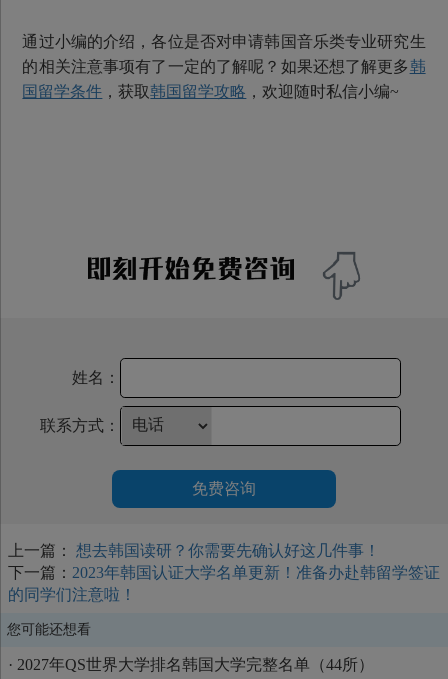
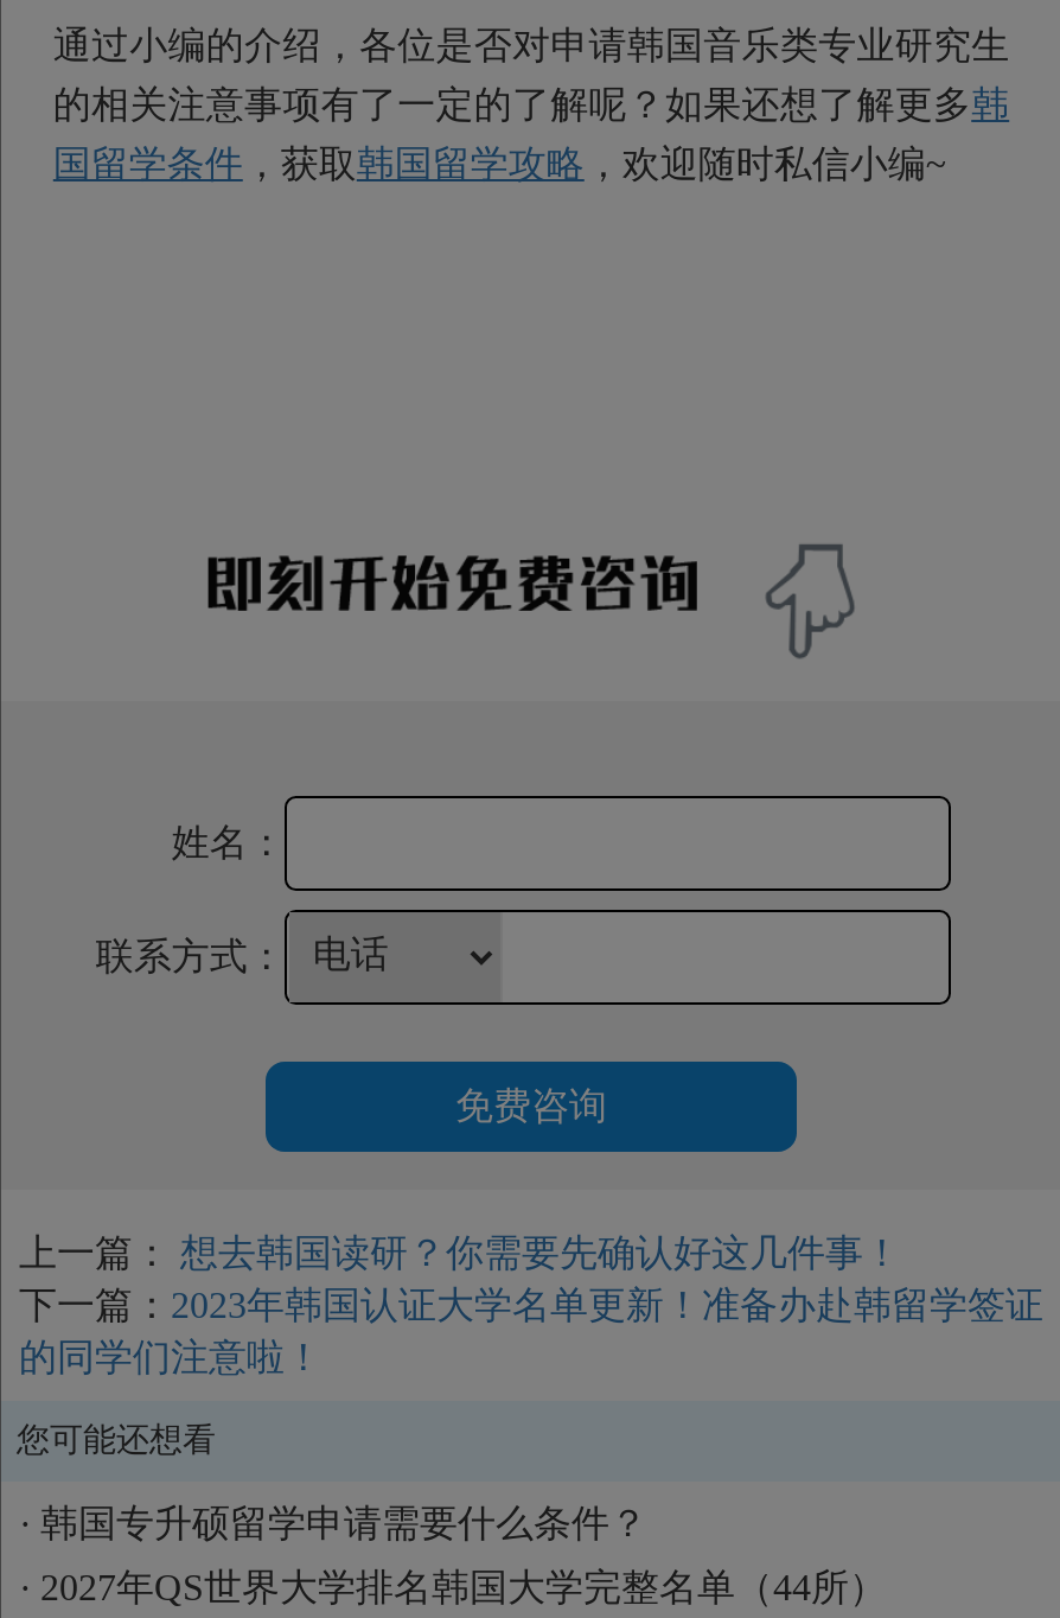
none -> [19,1503,647,1543] ·韩国专升硕留学申请需要什么条件？

